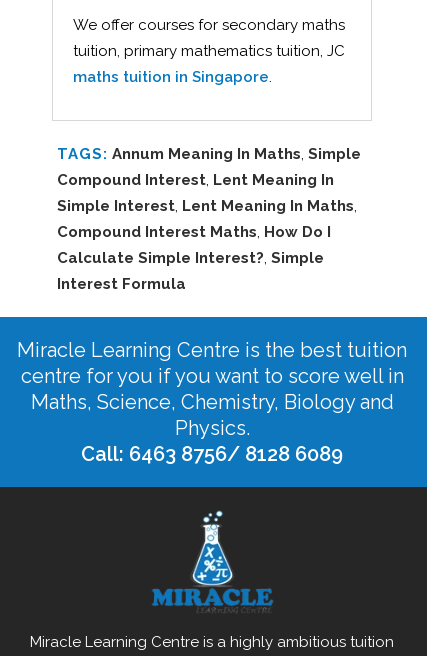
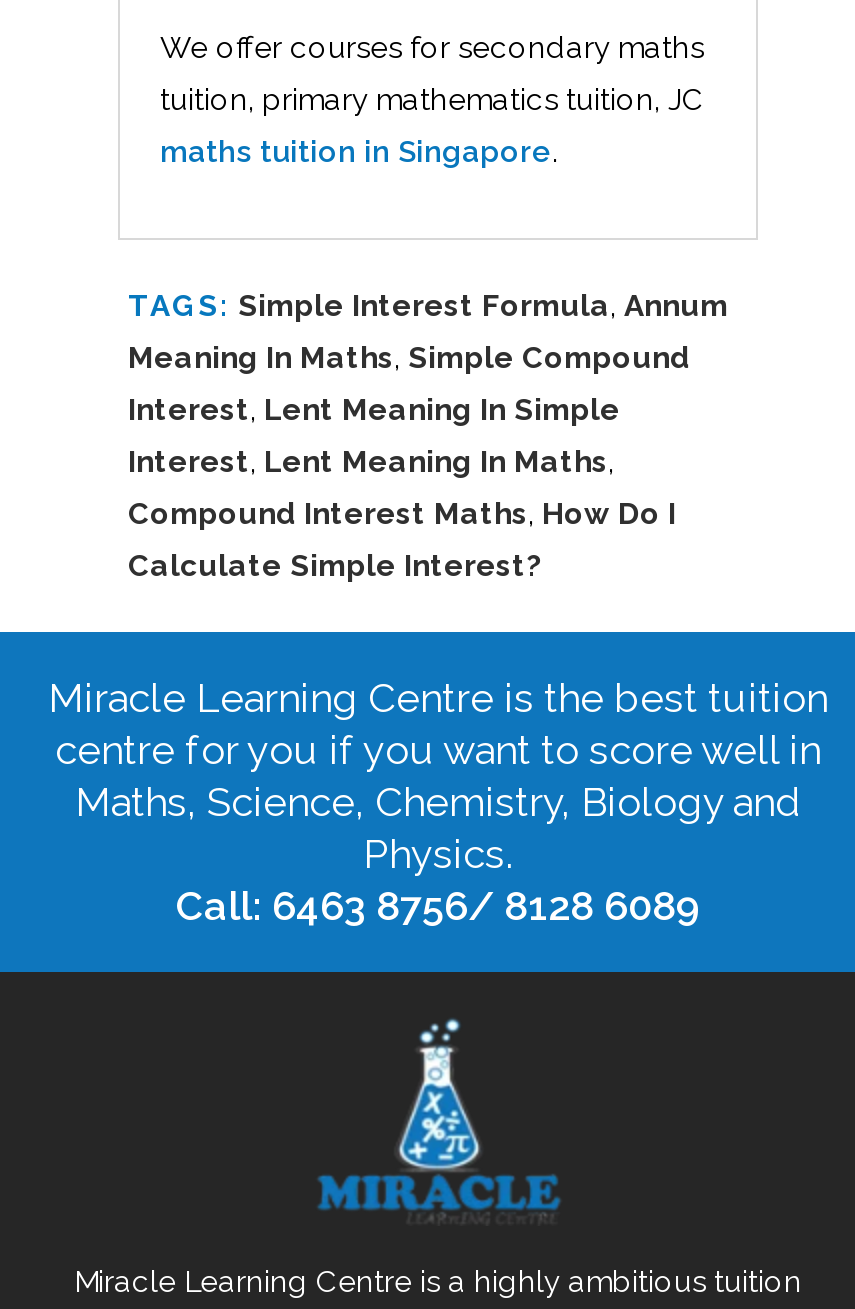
[57,145,361,215] TAGS: Annum Meaning In Maths, Simple | Compound Interest, Lent Meaning In | Simple Interest, Lent Meaning In Maths, -> [128,288,728,480] TAGS: Simple Interest Formula, Annum | Meaning In Maths, Simple Compound | Interest, Lent Meaning In Simple | Interest, Lent Meaning In Maths,
moved [57,223,331,241] -> [128,496,676,532]: Compound Interest Maths, How Do I
[57,249,324,293] Calculate Simple Interest?, Simple | Interest Formula -> [128,548,542,584] Calculate Simple Interest?

